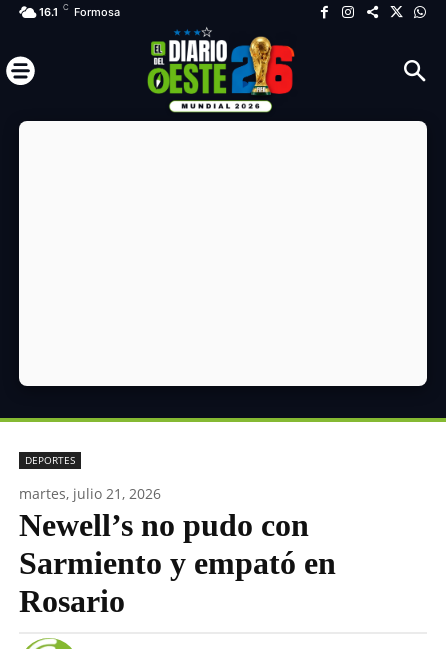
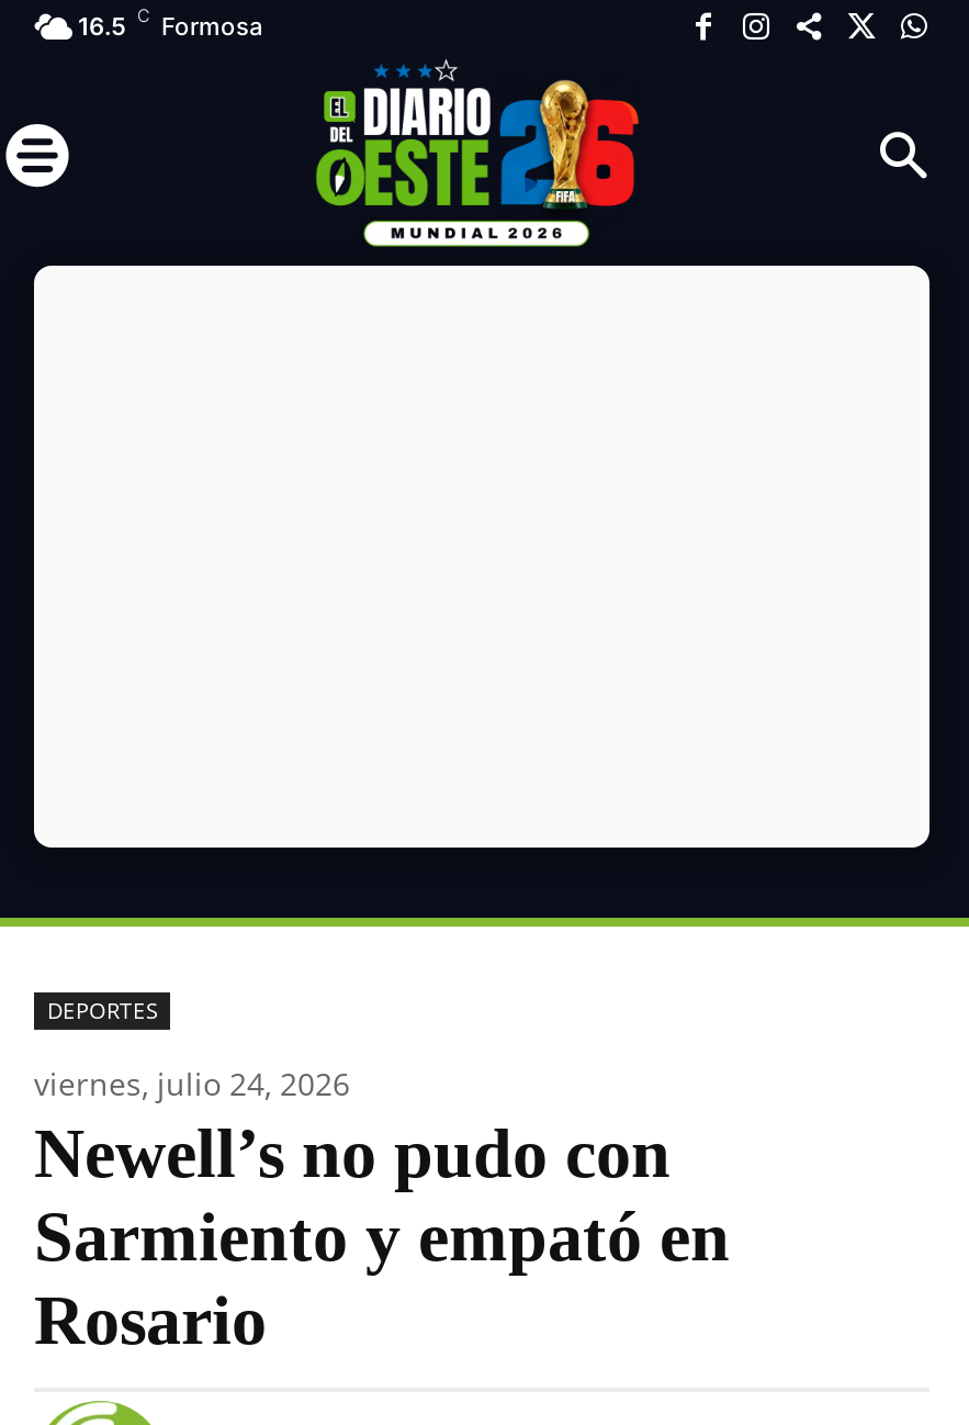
[39,2,120,19] 16.1 C Formosa -> [78,5,262,42] 16.5 C Formosa
[19,484,161,503] martes, julio 21, 2026 -> [34,1064,350,1105] viernes, julio 24, 2026

